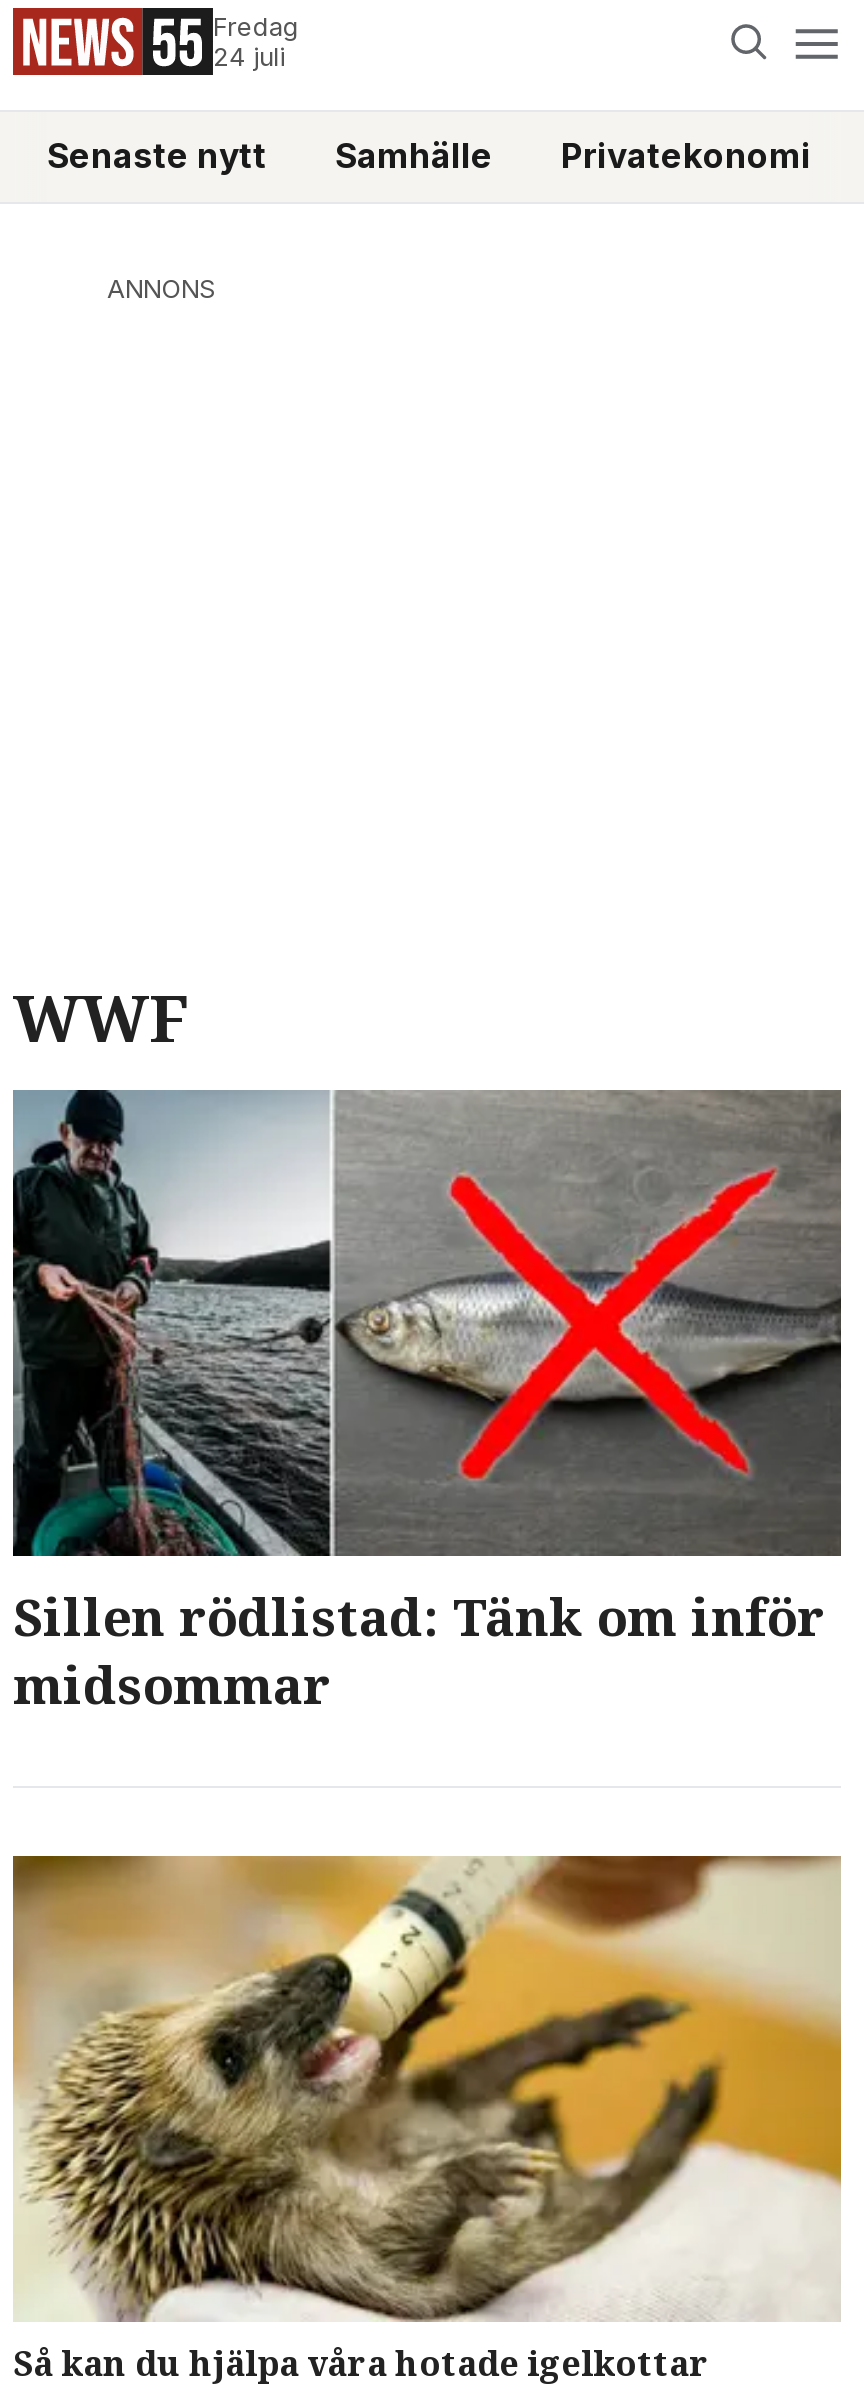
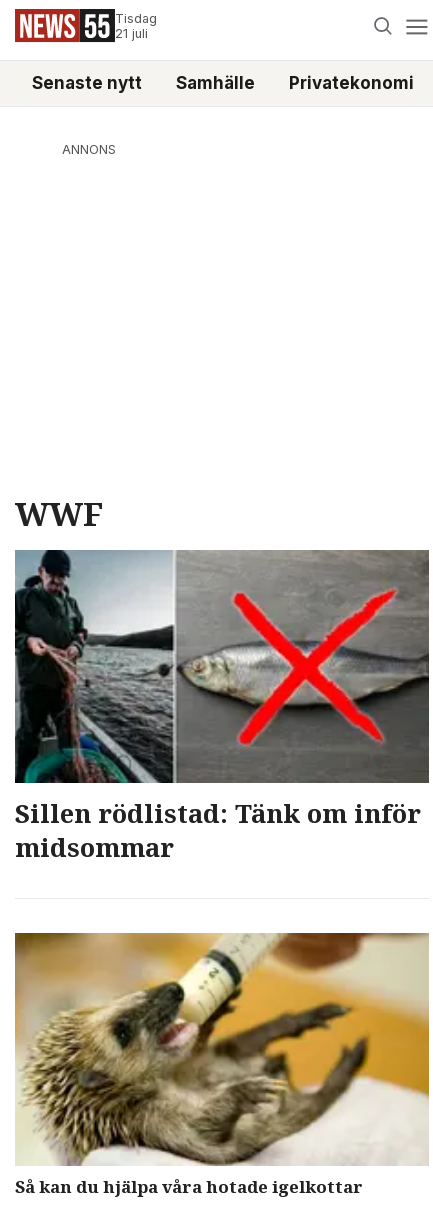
[213,12,299,72] Fredag | 24 juli -> [115,11,157,41] Tisdag | 21 juli

